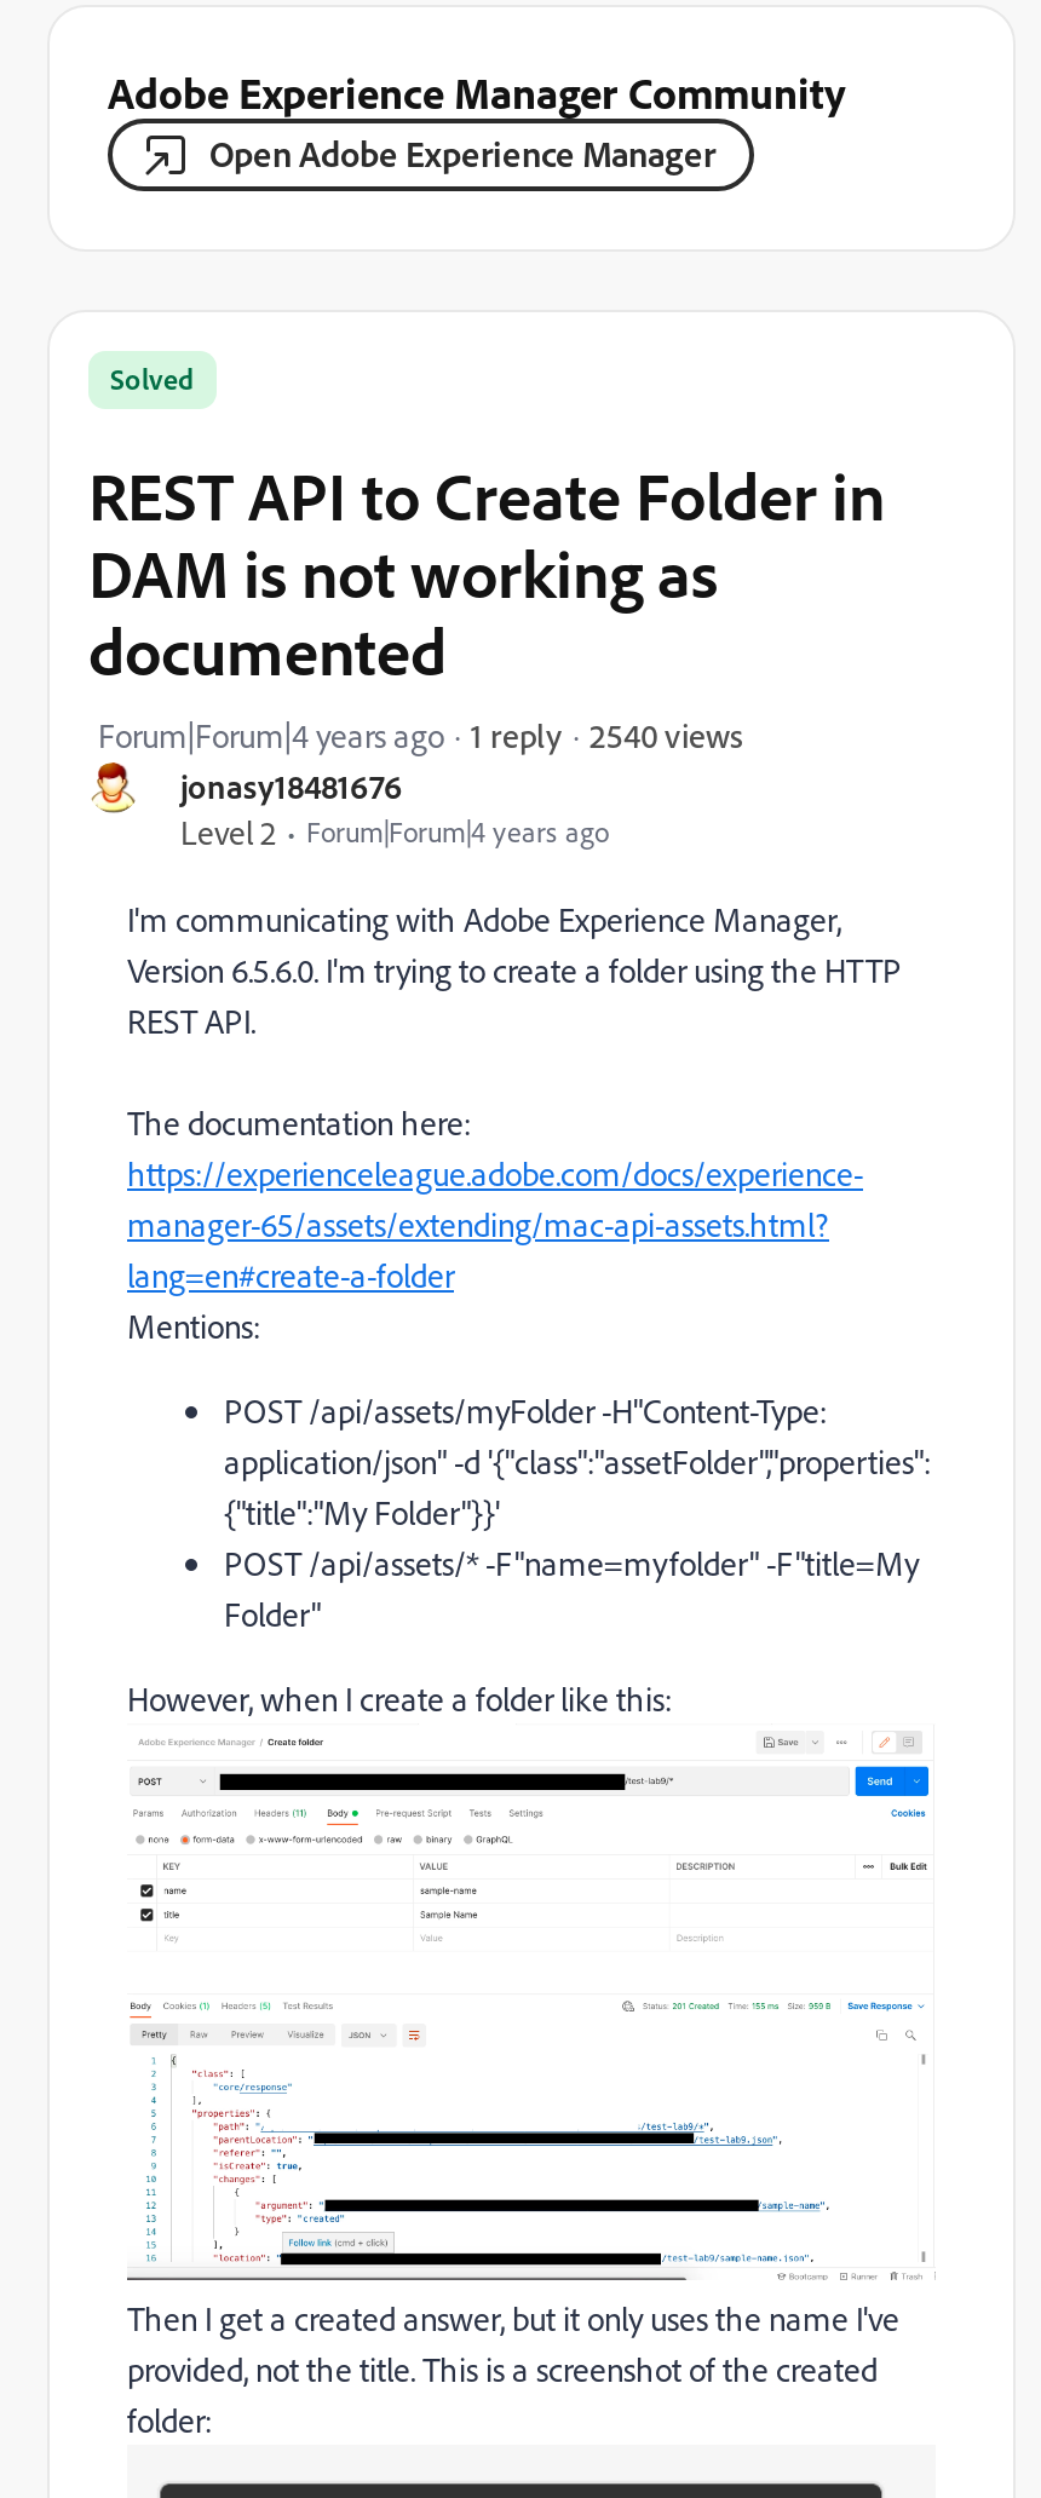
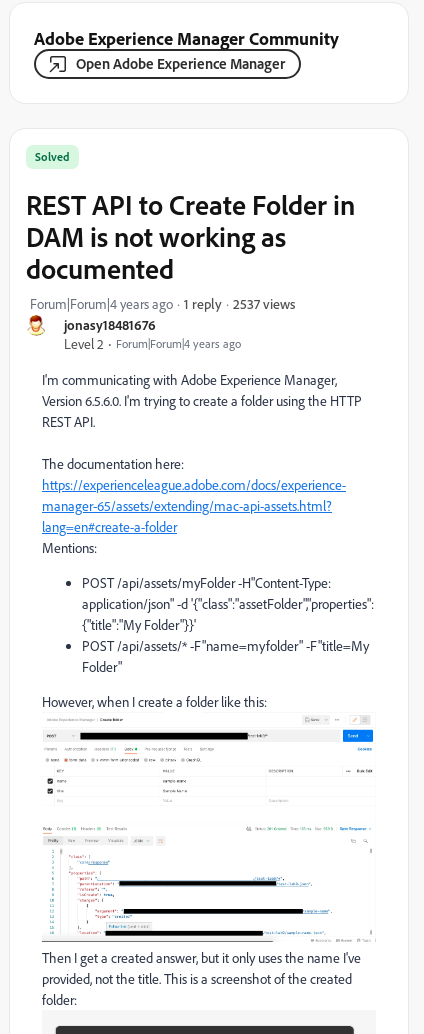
[589,713,742,754] 2540 views -> [233,294,295,311] 2537 views

